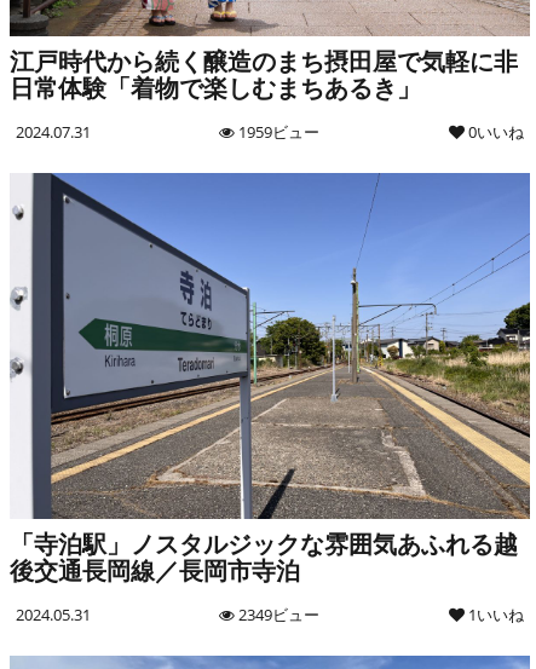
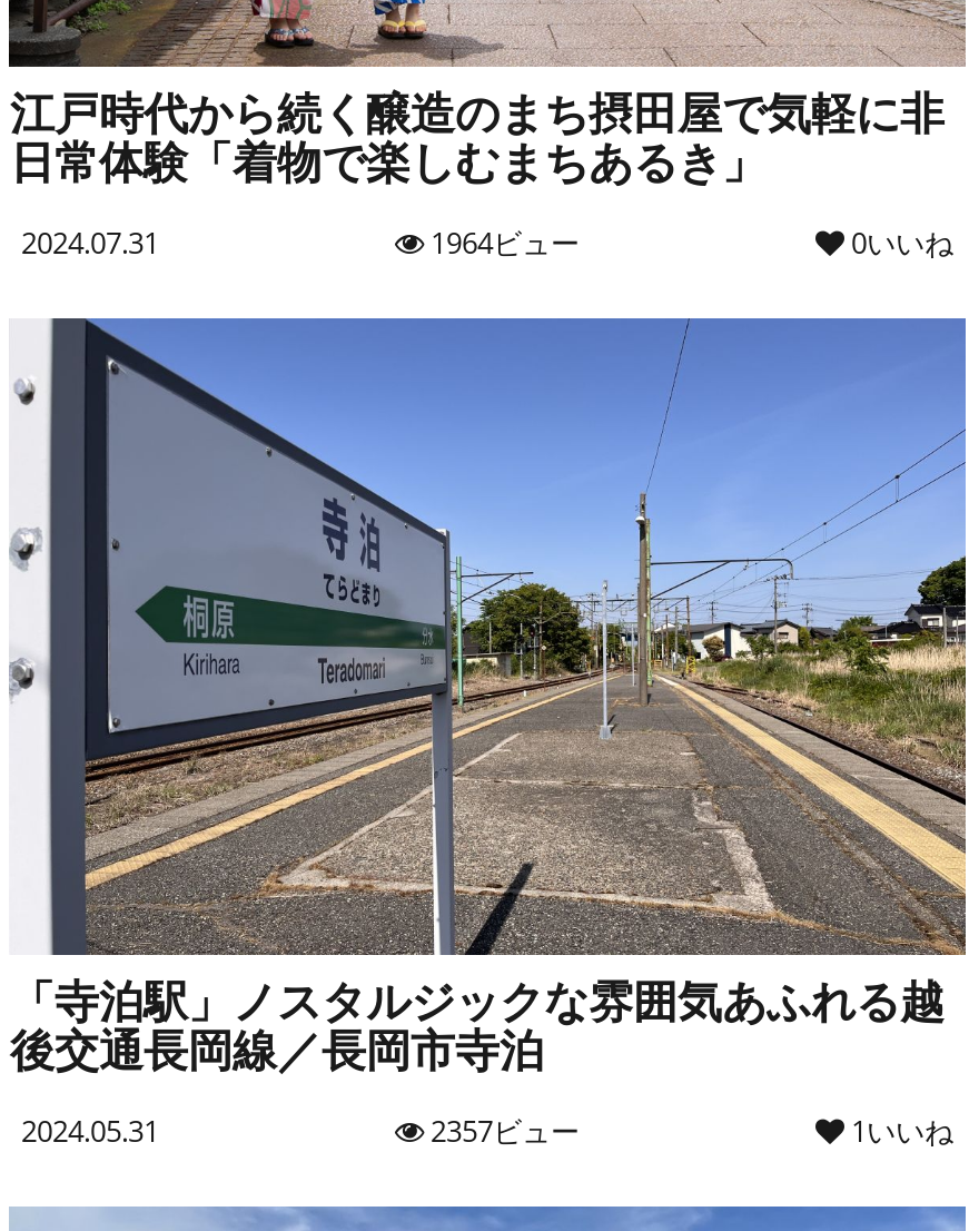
[235,121,320,143] 1959ビュー -> [424,222,580,262] 1964ビュー
[235,603,320,625] 2349ビュー -> [424,1110,580,1150] 2357ビュー

